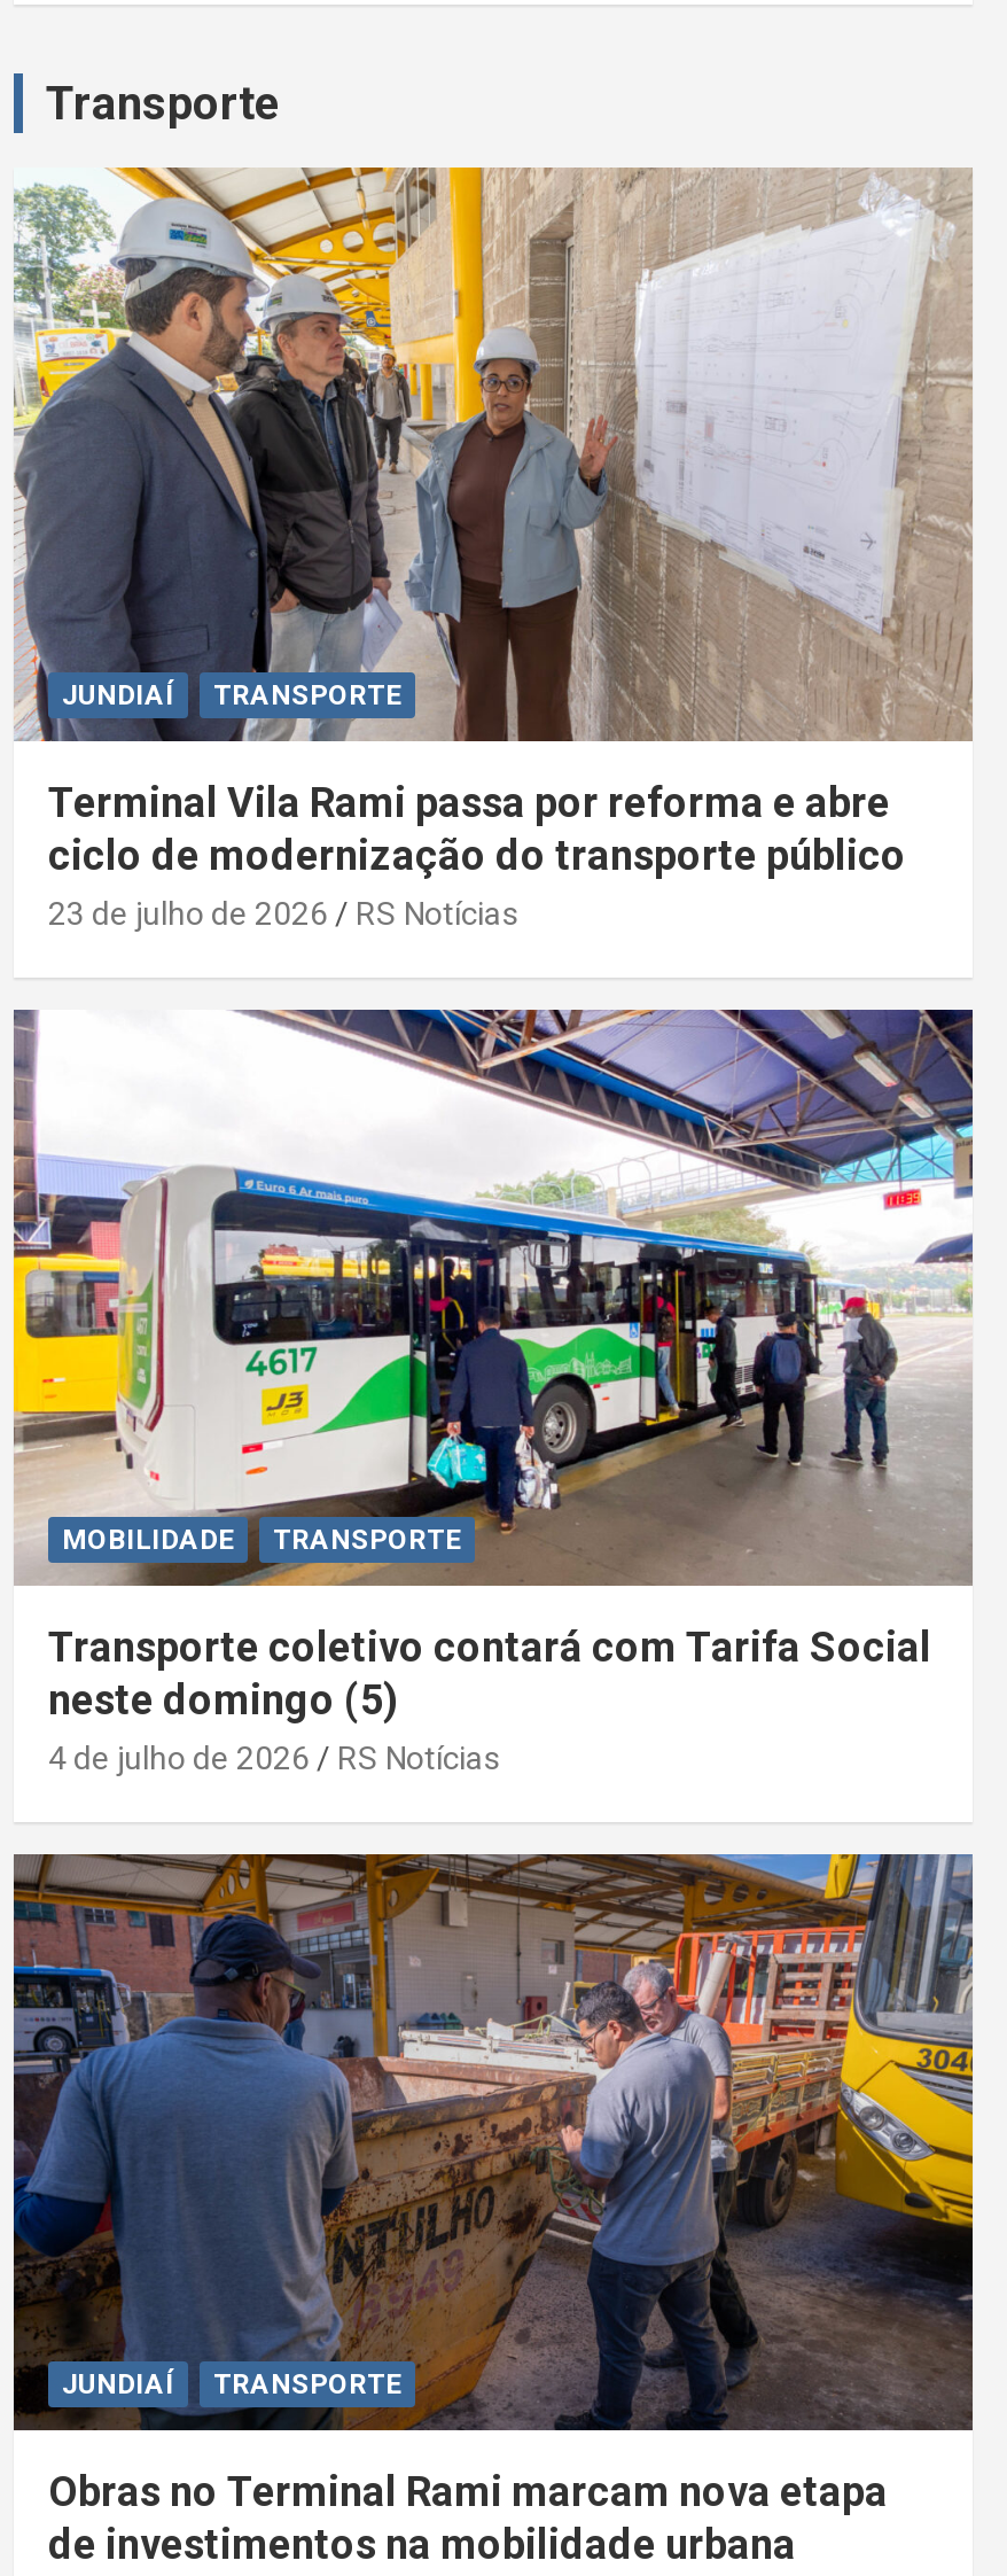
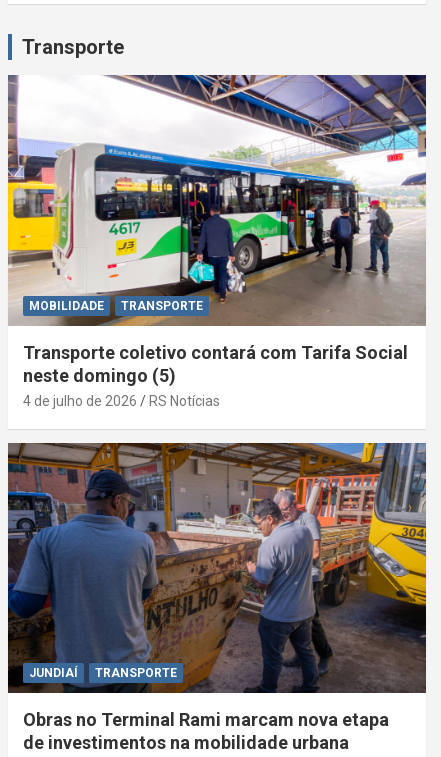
[11,165,975,933] [image] | JUNDIAÍ | TRANSPORTE | Terminal Vila Rami passa por reforma e abre | ciclo de modernização do transporte público | 23 de julho de 2026 | RS Notícias -> none

